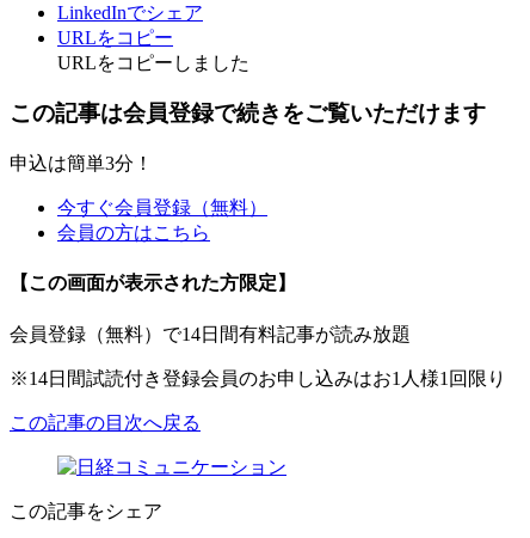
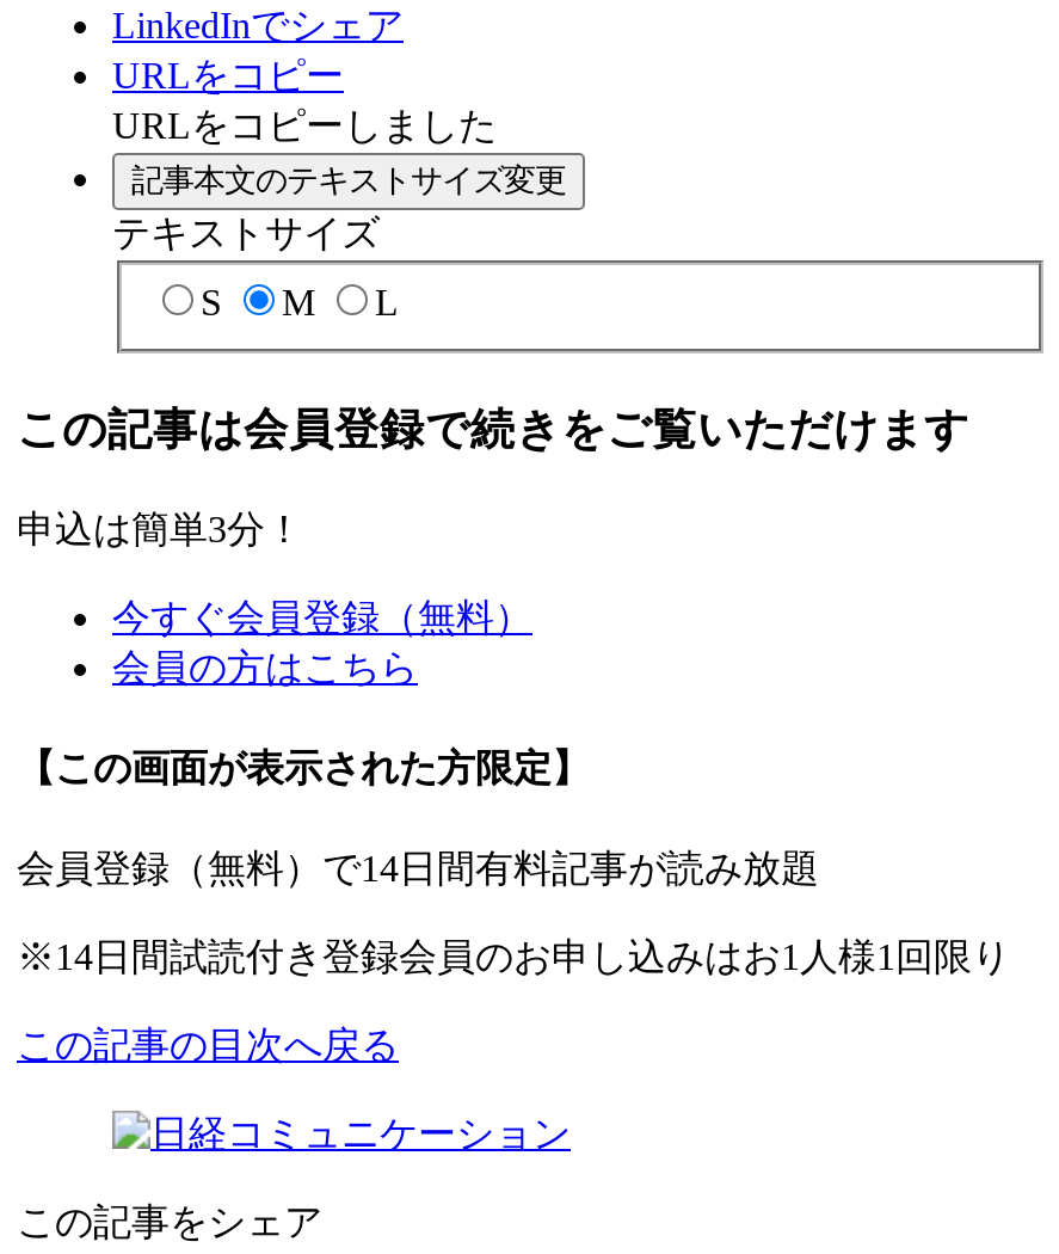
none -> [112,161,566,323] 記事本文のテキストサイズ変更 | テキストサイズ | S | M | L

